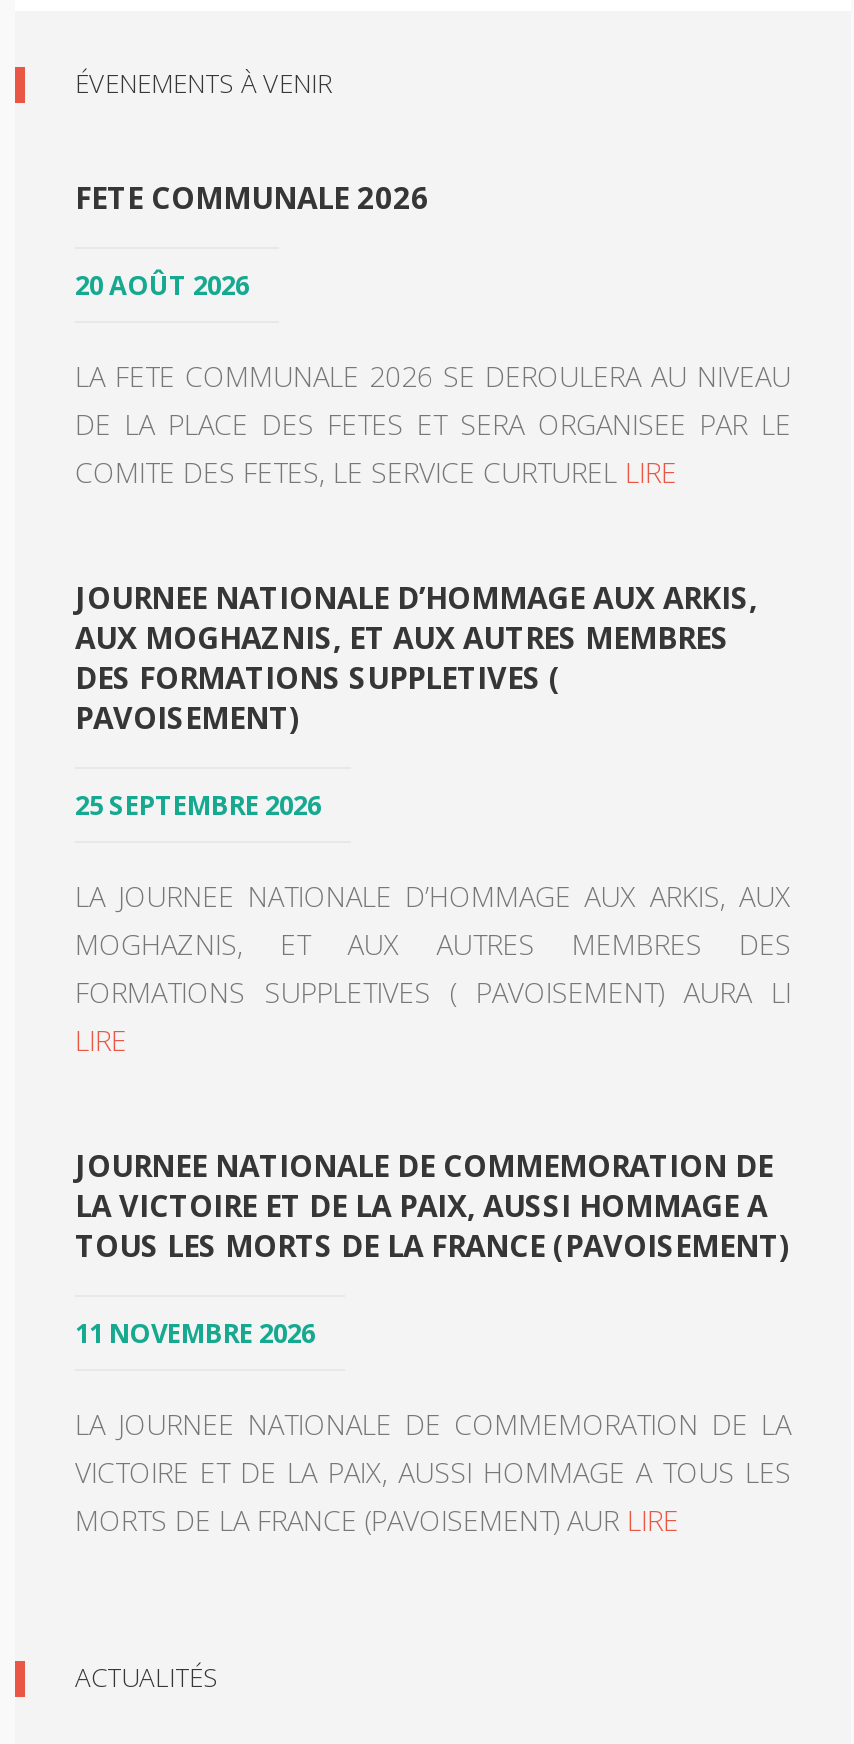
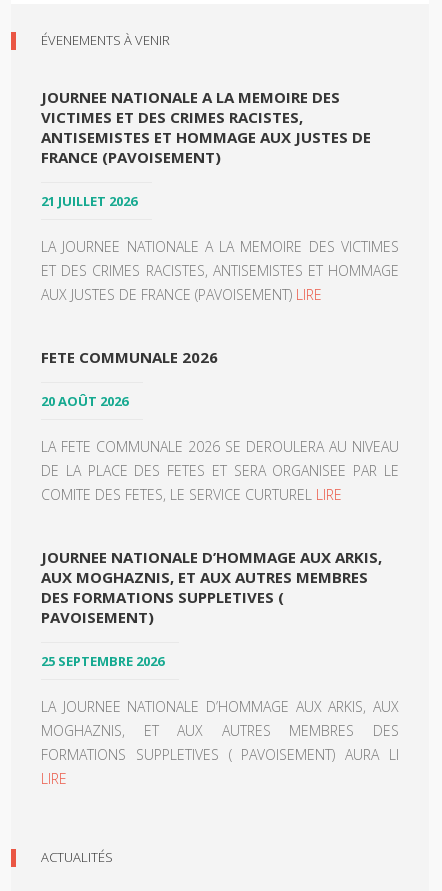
none -> [41,87,399,304] JOURNEE NATIONALE A LA MEMOIRE DES | VICTIMES ET DES CRIMES RACISTES, | ANTISEMISTES ET HOMMAGE AUX JUSTES DE | FRANCE (PAVOISEMENT) | 21 JUILLET 2026 | LA JOURNEE NATIONALE A LA MEMOIRE DES VICTIMES | ET DES CRIMES RACISTES, ANTISEMISTES ET HOMMAGE | AUX JUSTES DE FRANCE (PAVOISEMENT) LIRE
moved [75,178,791,1060] -> [41,347,399,788]: FETE COMMUNALE 2026 | 20 AOÛT 2026 | LA FETE COMMUNALE 2026 SE DEROULERA AU NIVEAU | ... | FORMATIONS SUPPLETIVES ( PAVOISEMENT) AURA LI | LIRE
[75,1146,791,1540] JOURNEE NATIONALE DE COMMEMORATION DE | LA VICTOIRE ET DE LA PAIX, AUSSI HOMMAGE A | TOUS LES MORTS DE LA FRANCE (PAVOISEMENT) | 11 NOVEMBRE 2026 | LA JOURNEE NATIONALE DE COMMEMORATION DE LA | VICTOIRE ET DE LA PAIX, AUSSI HOMMAGE A TOUS LES | MORTS DE LA FRANCE (PAVOISEMENT) AUR LIRE -> none

